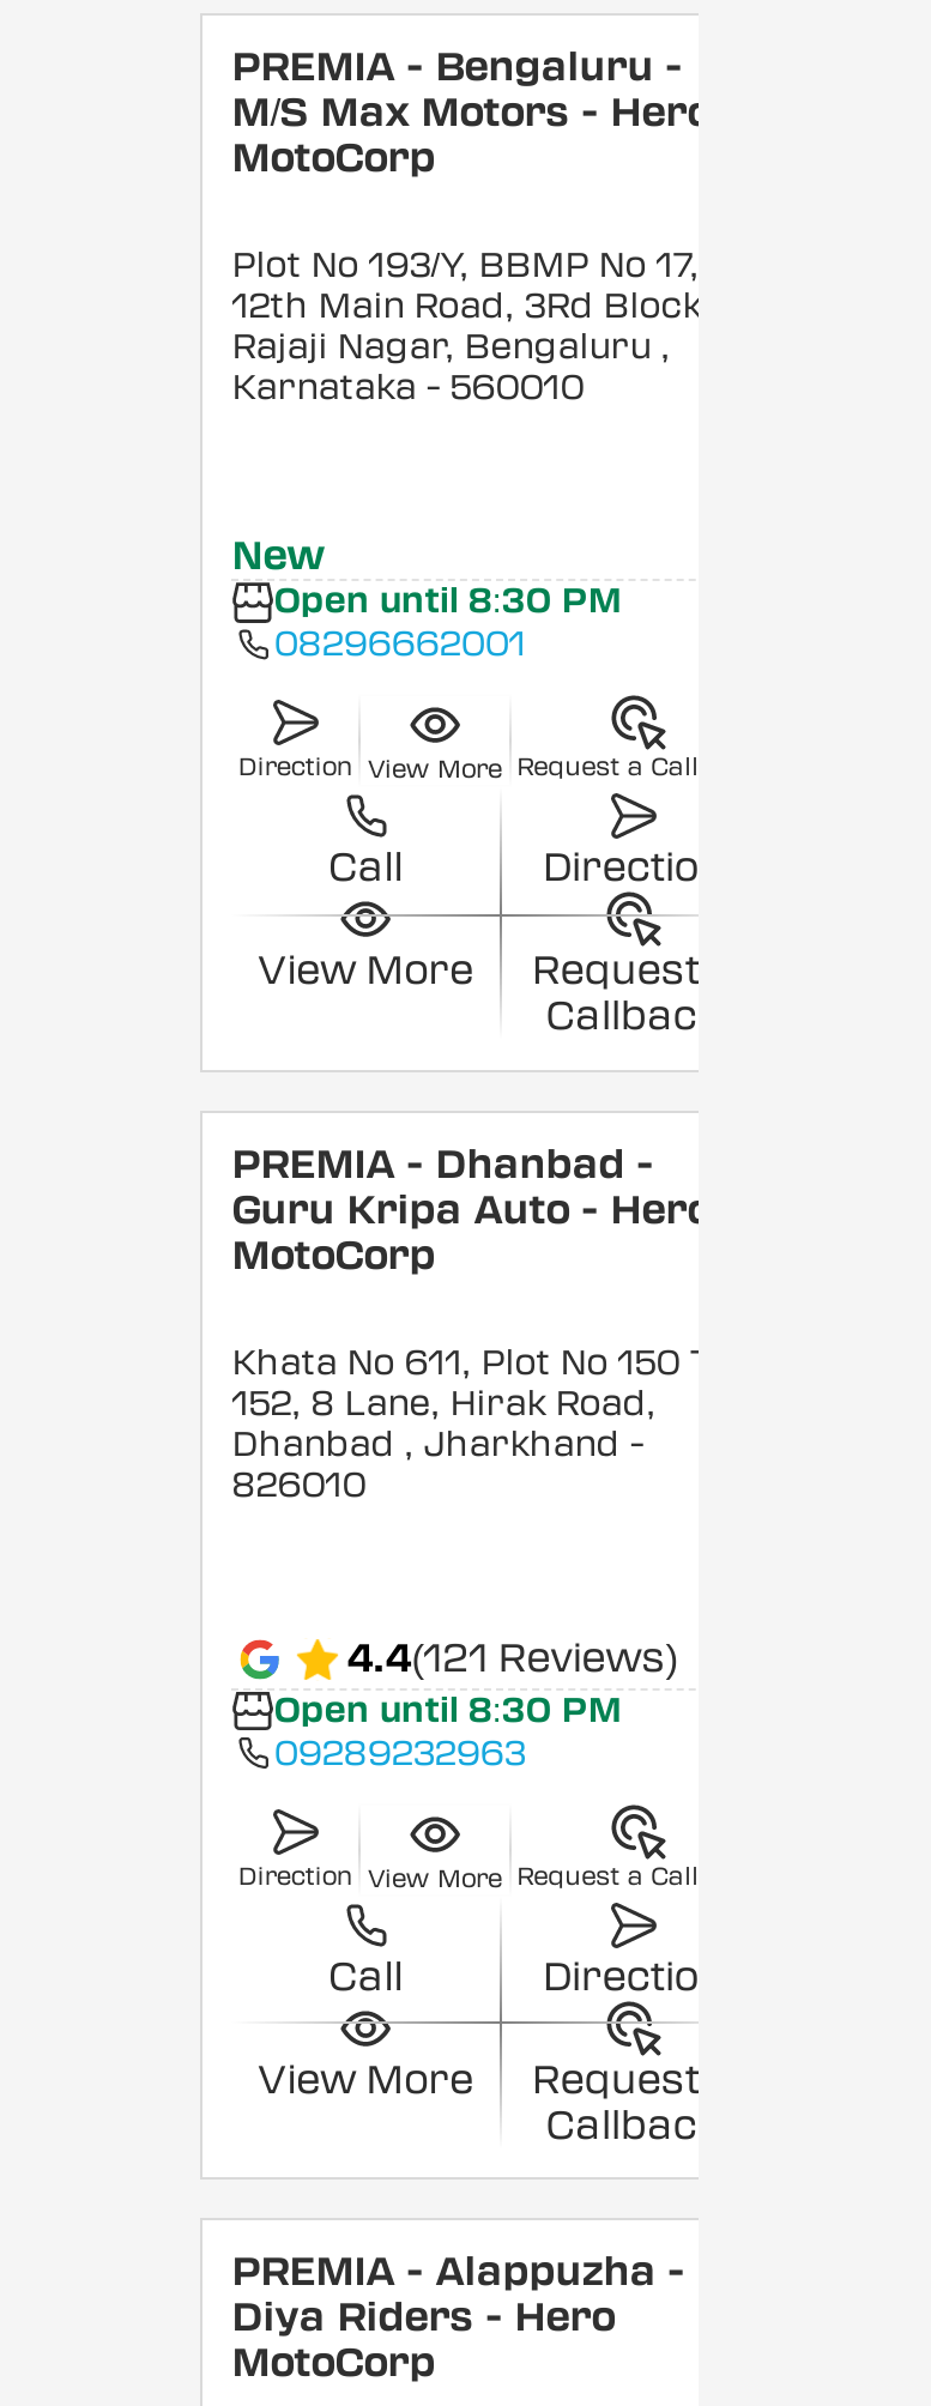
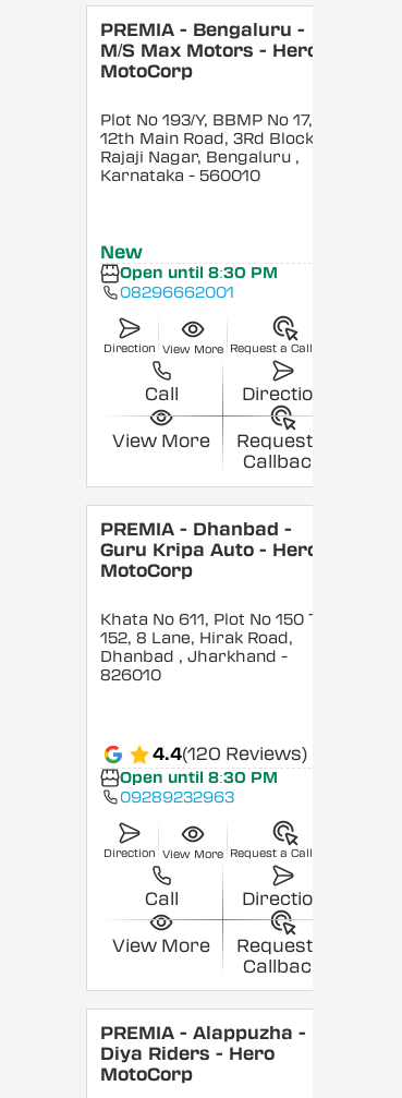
[347,1636,677,1682] 4.4(121 Reviews) -> [153,744,307,765] 4.4(120 Reviews)

